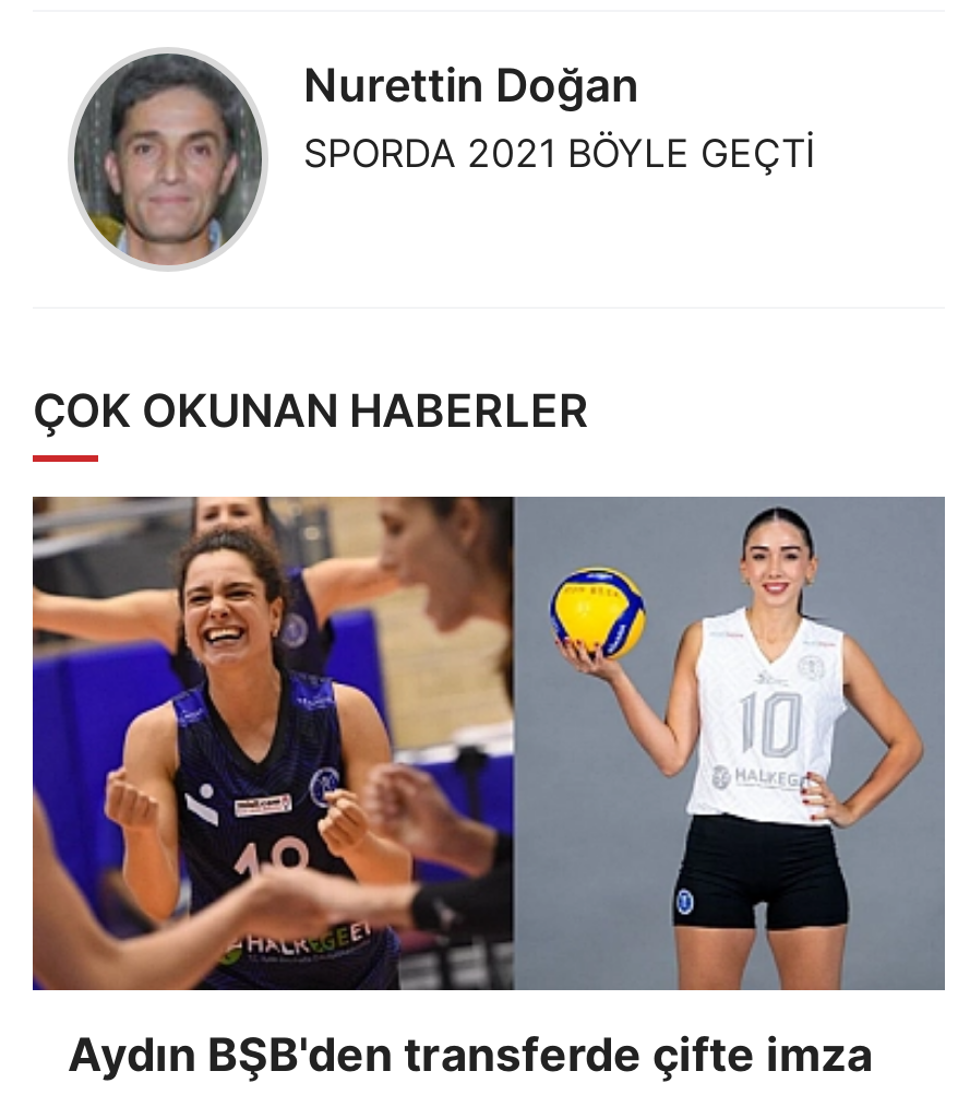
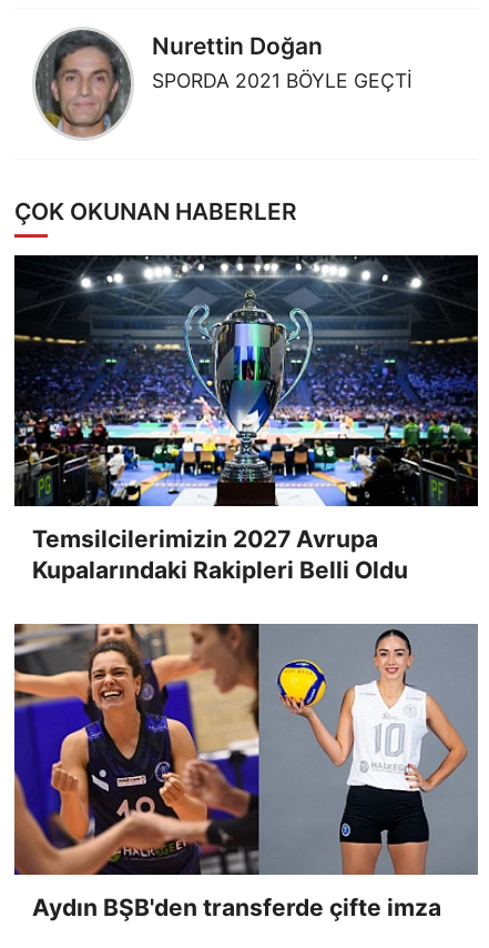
none -> [13,254,479,584] [image] | Temsilcilerimizin 2027 Avrupa | Kupalarındaki Rakipleri Belli Oldu

